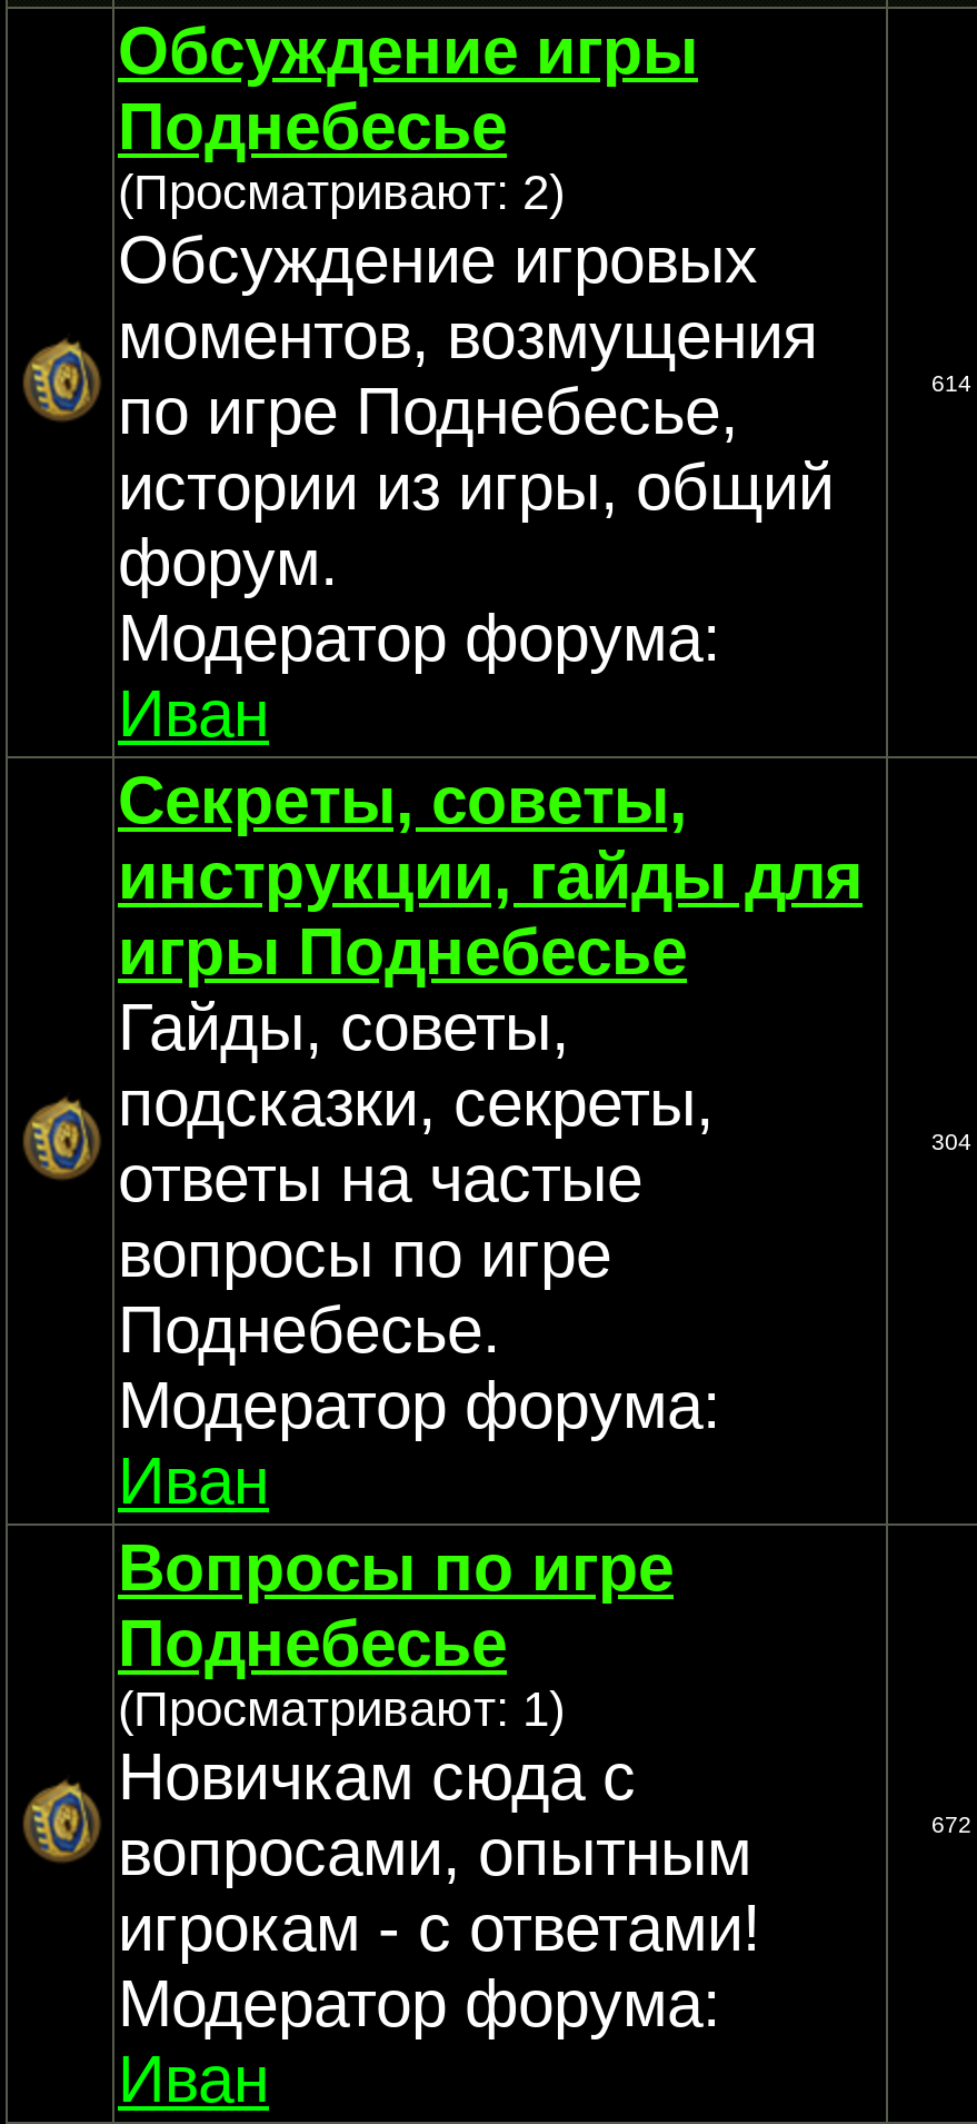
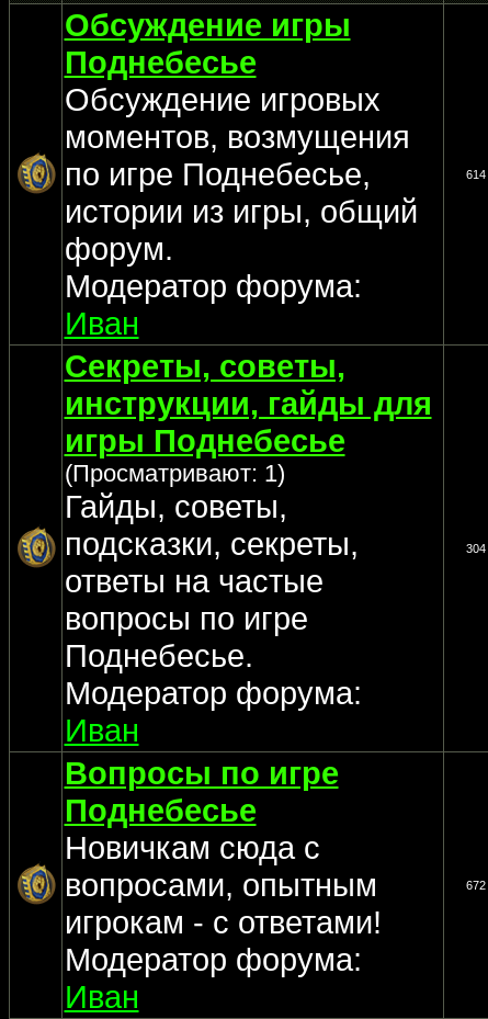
[118,165,565,220] (Просматривают: 2) -> none
moved [118,1681,565,1737] -> [64,460,285,487]: (Просматривают: 1)

